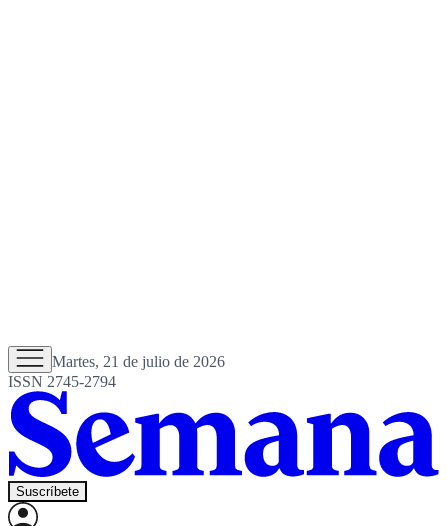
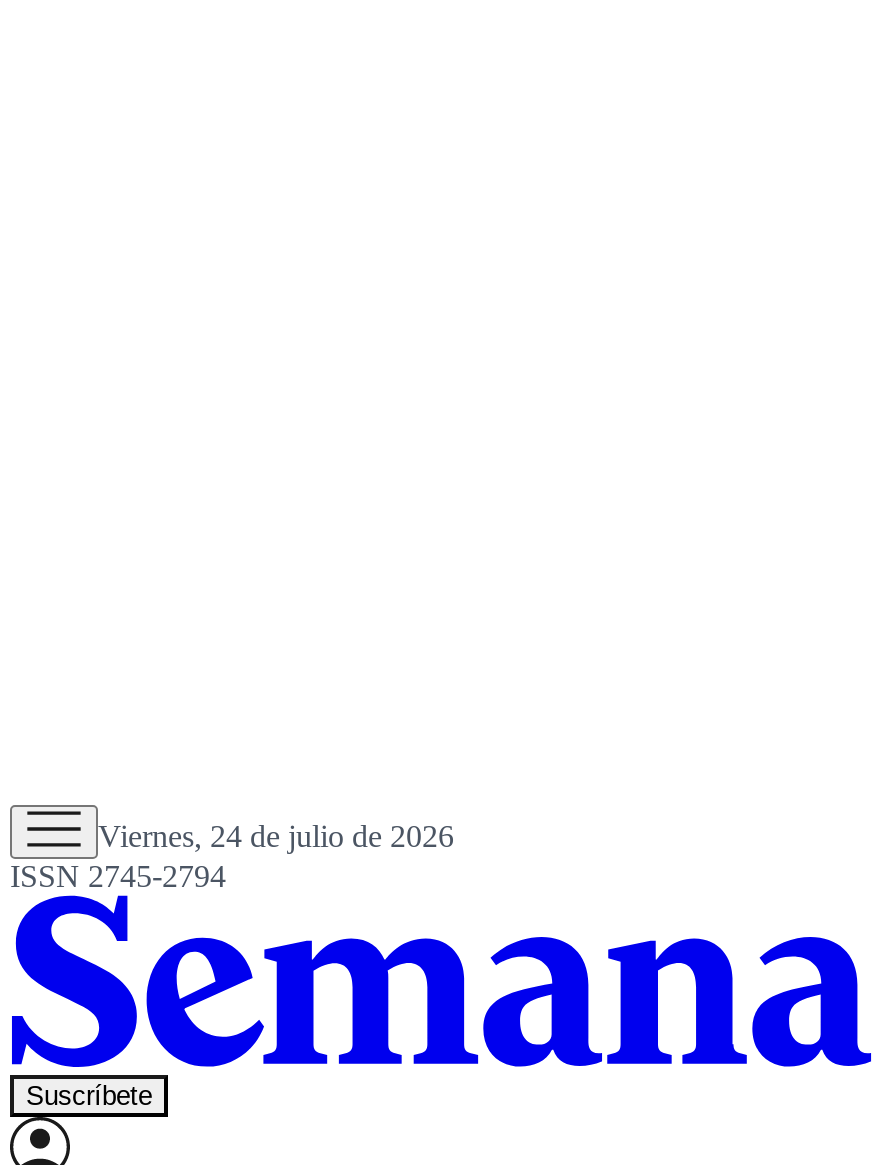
[52,353,225,370] Martes, 21 de julio de 2026 -> [98,819,454,853] Viernes, 24 de julio de 2026

